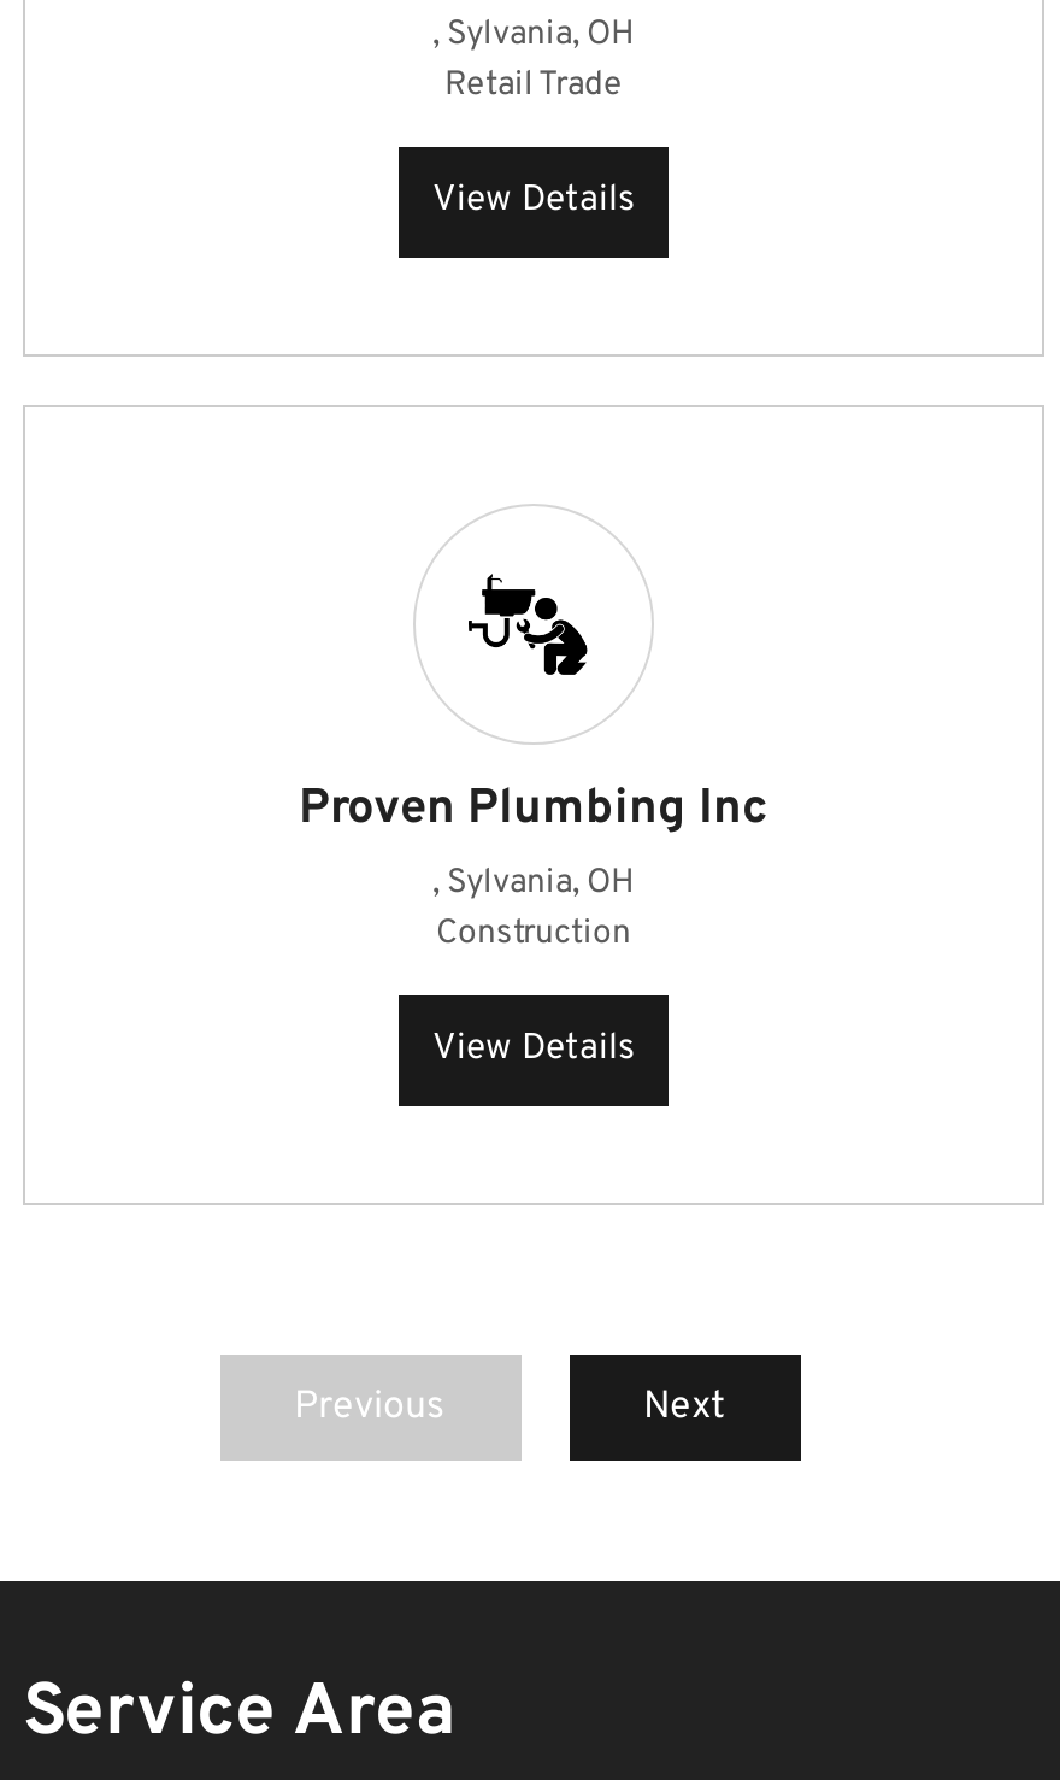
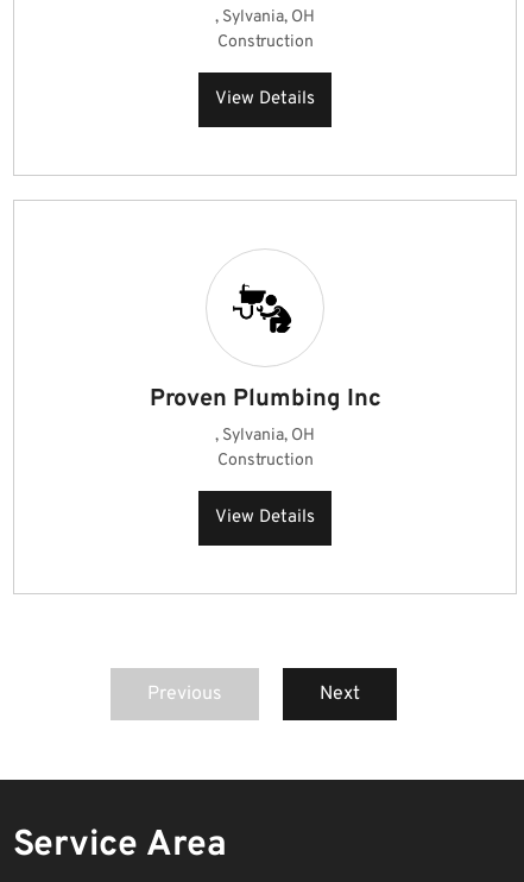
[444,65,623,106] Retail Trade -> [217,32,313,52] Construction

